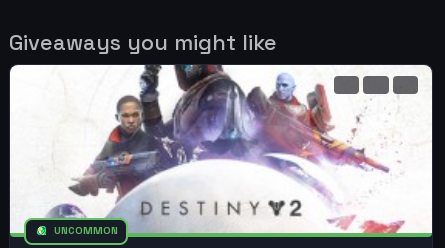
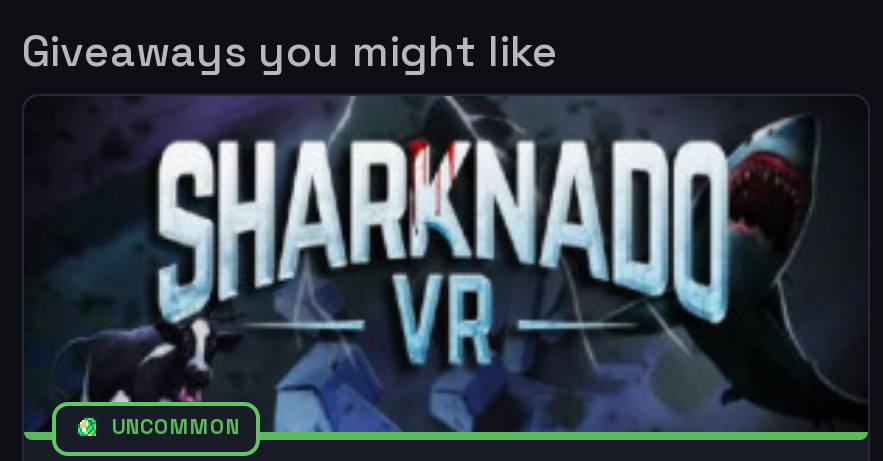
[9,64,433,234] [image] -> [24,96,868,434] [image]

